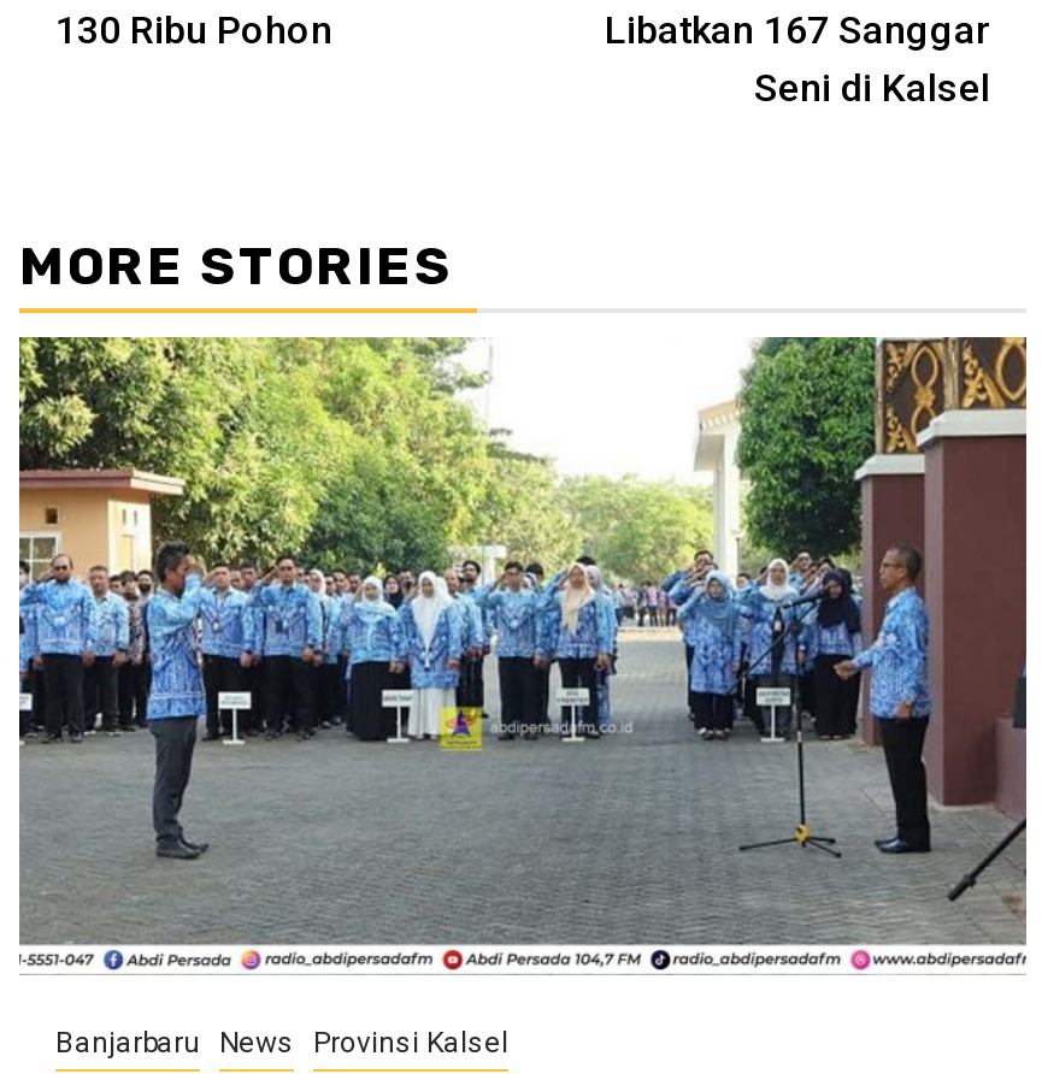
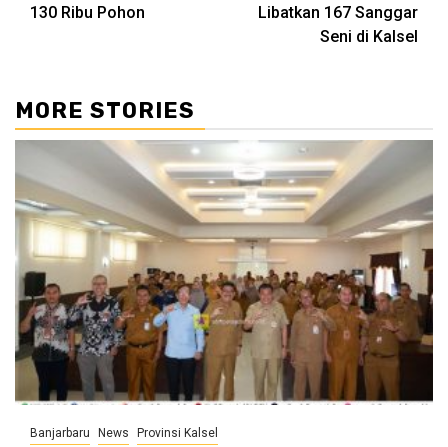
[17,335,1029,975] [image] -> [14,140,434,406] [image]

